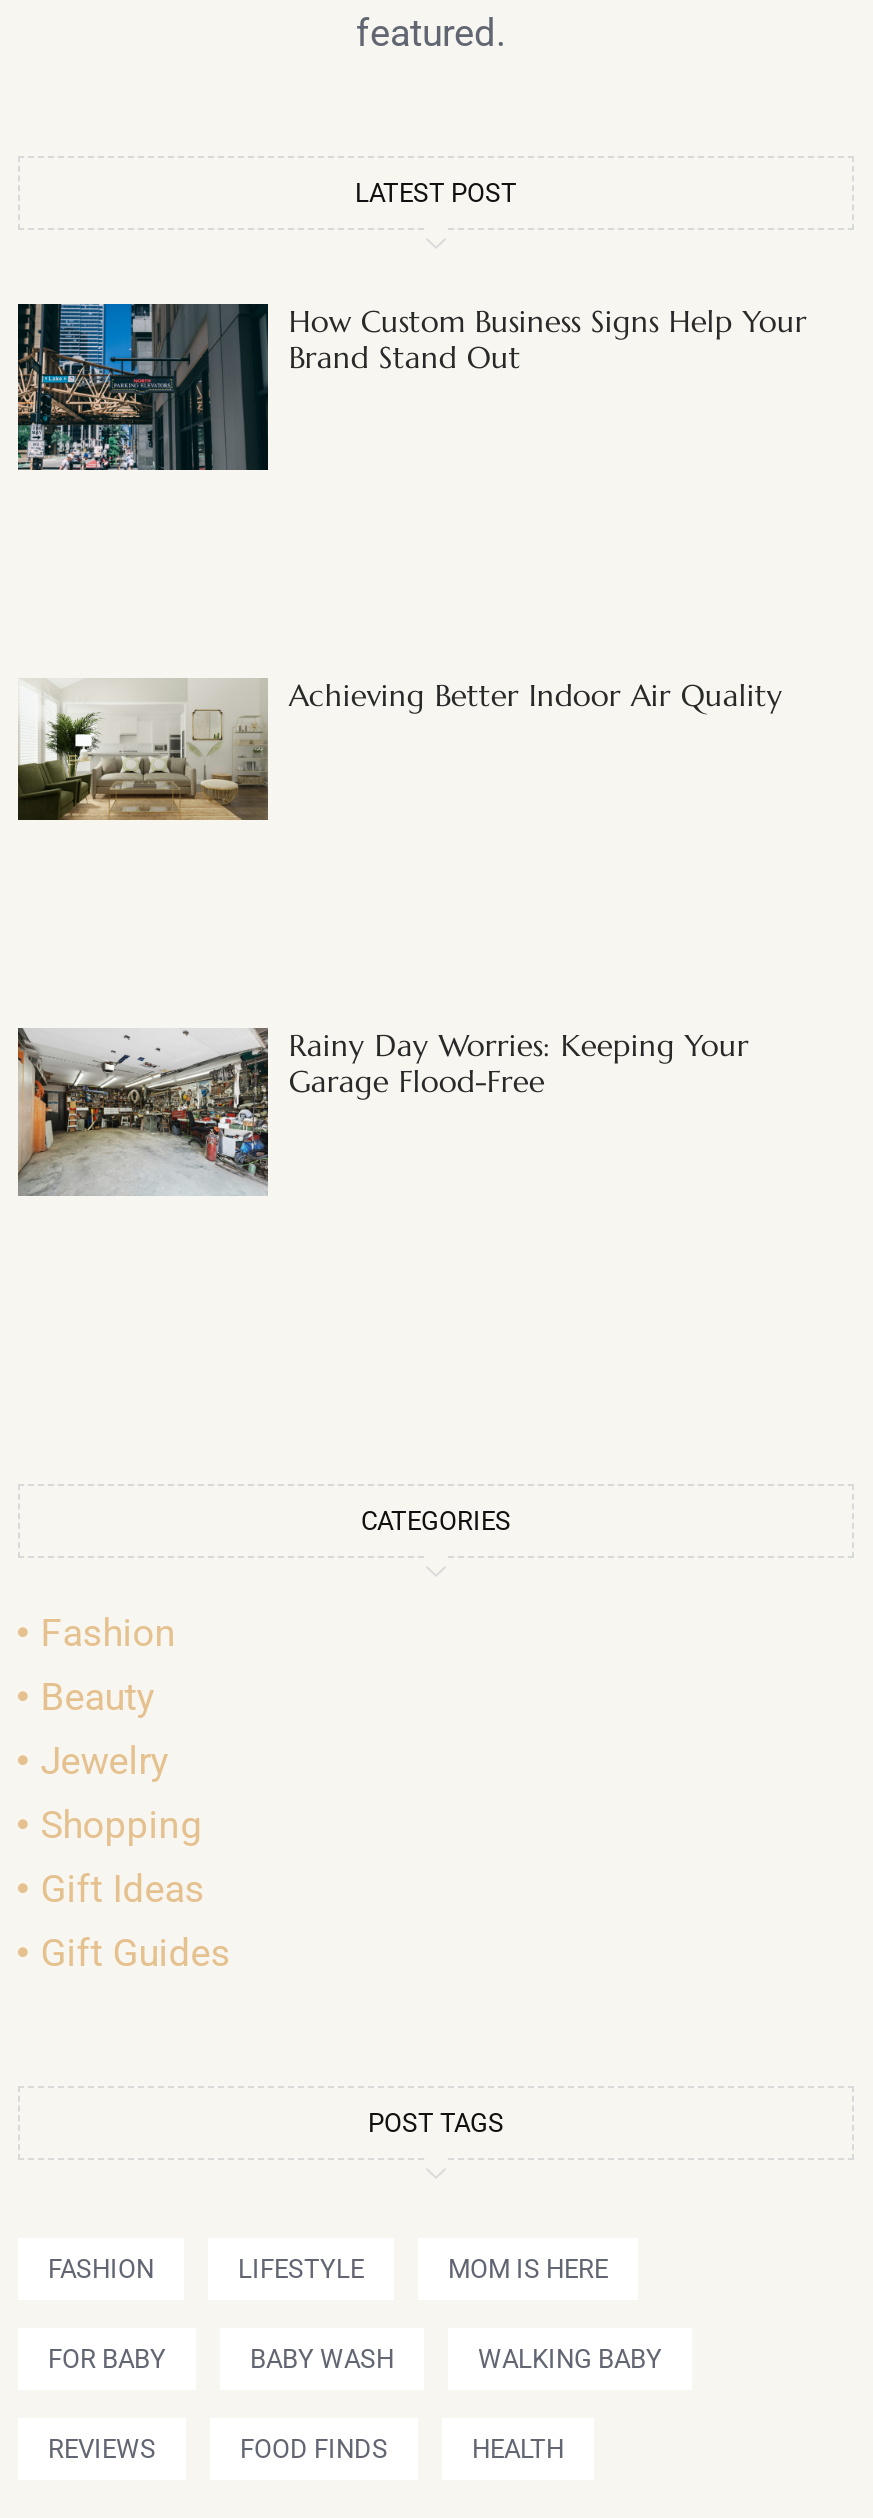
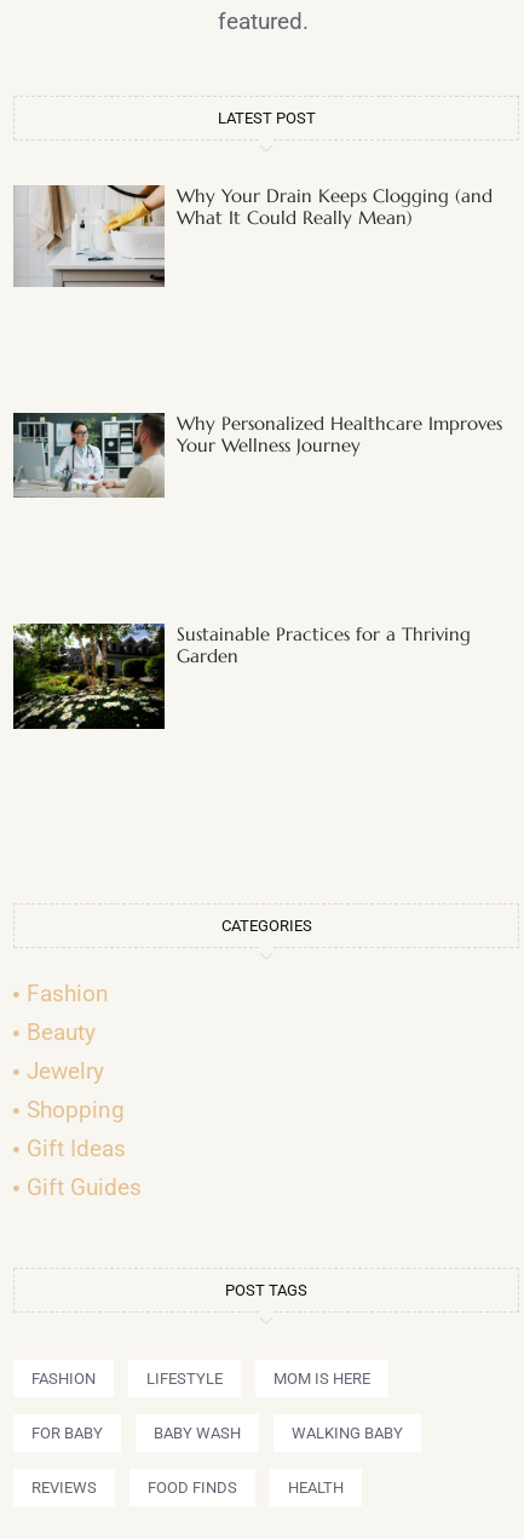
[16,302,807,471] [image] | How Custom Business Signs Help Your | Brand Stand Out -> [13,184,493,287] [image] | Why Your Drain Keeps Clogging (and | What It Could Really Mean)
[16,677,783,821] [image] | Achieving Better Indoor Air Quality -> [12,411,503,498] [image] | Why Personalized Healthcare Improves | Your Wellness Journey
[16,1026,749,1197] [image] | Rainy Day Worries: Keeping Your | Garage Flood-Free -> [12,622,471,730] [image] | Sustainable Practices for a Thriving | Garden

